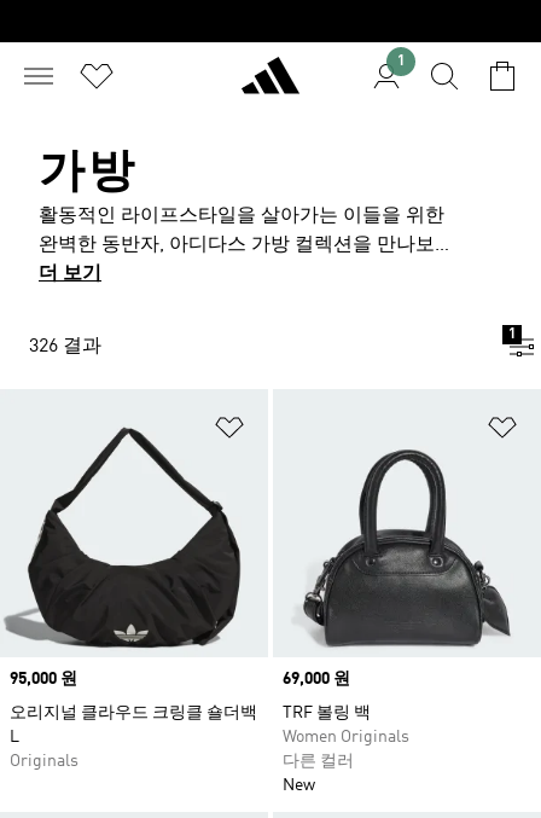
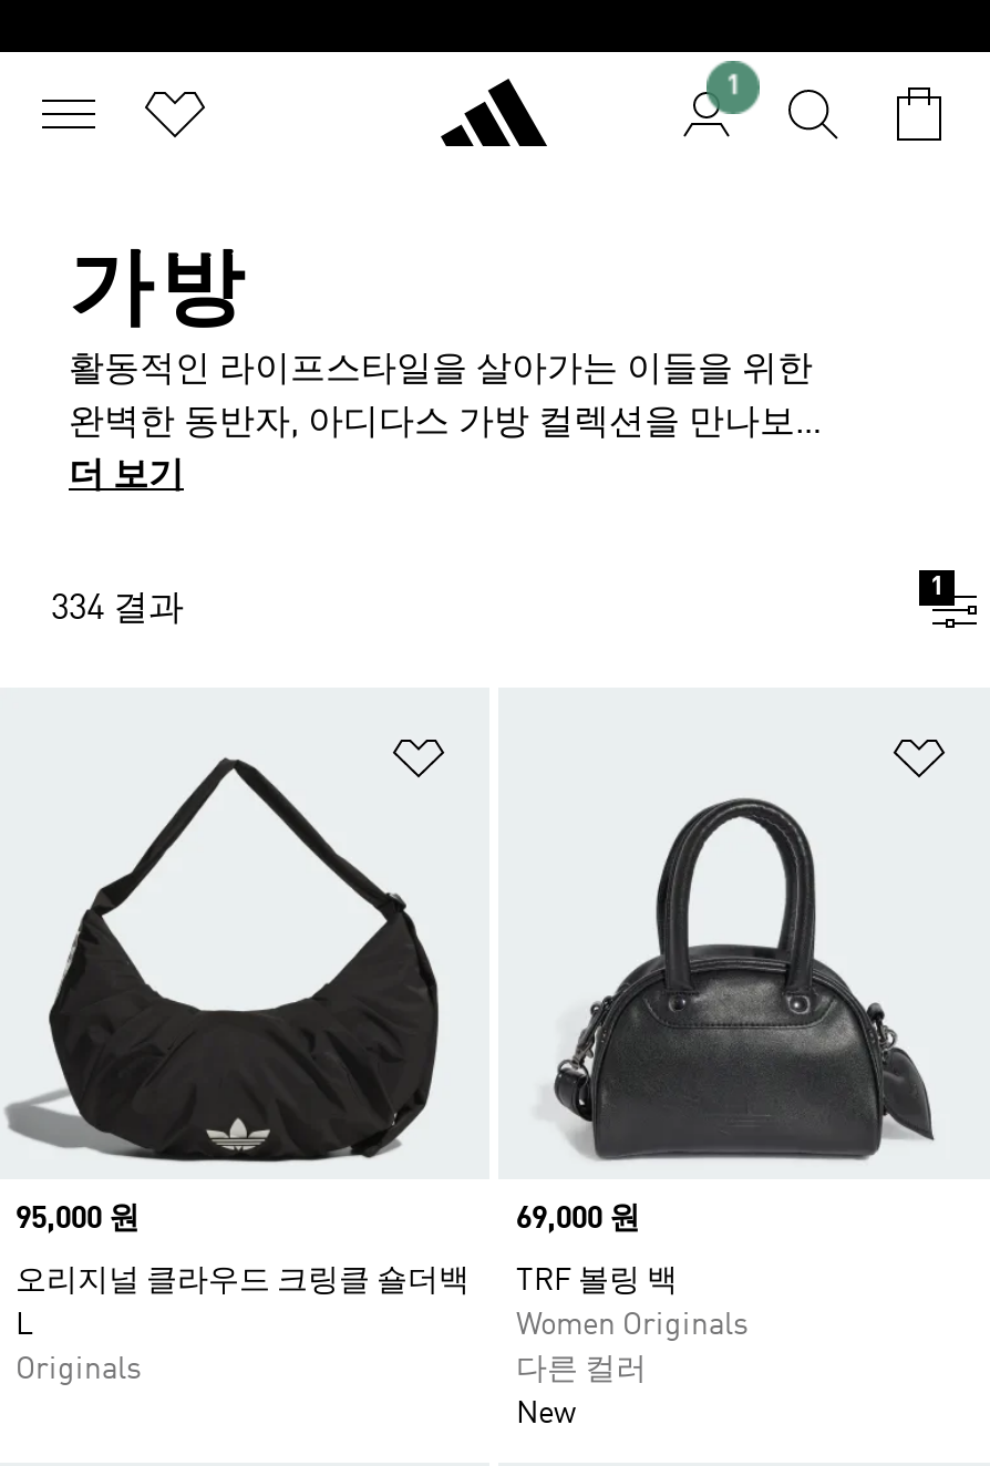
[29,337,101,356] 326 결과 -> [51,592,184,628] 334 결과

